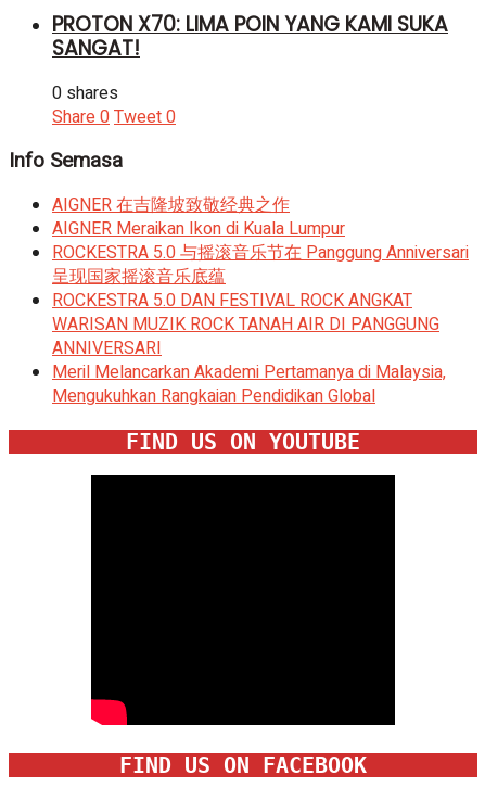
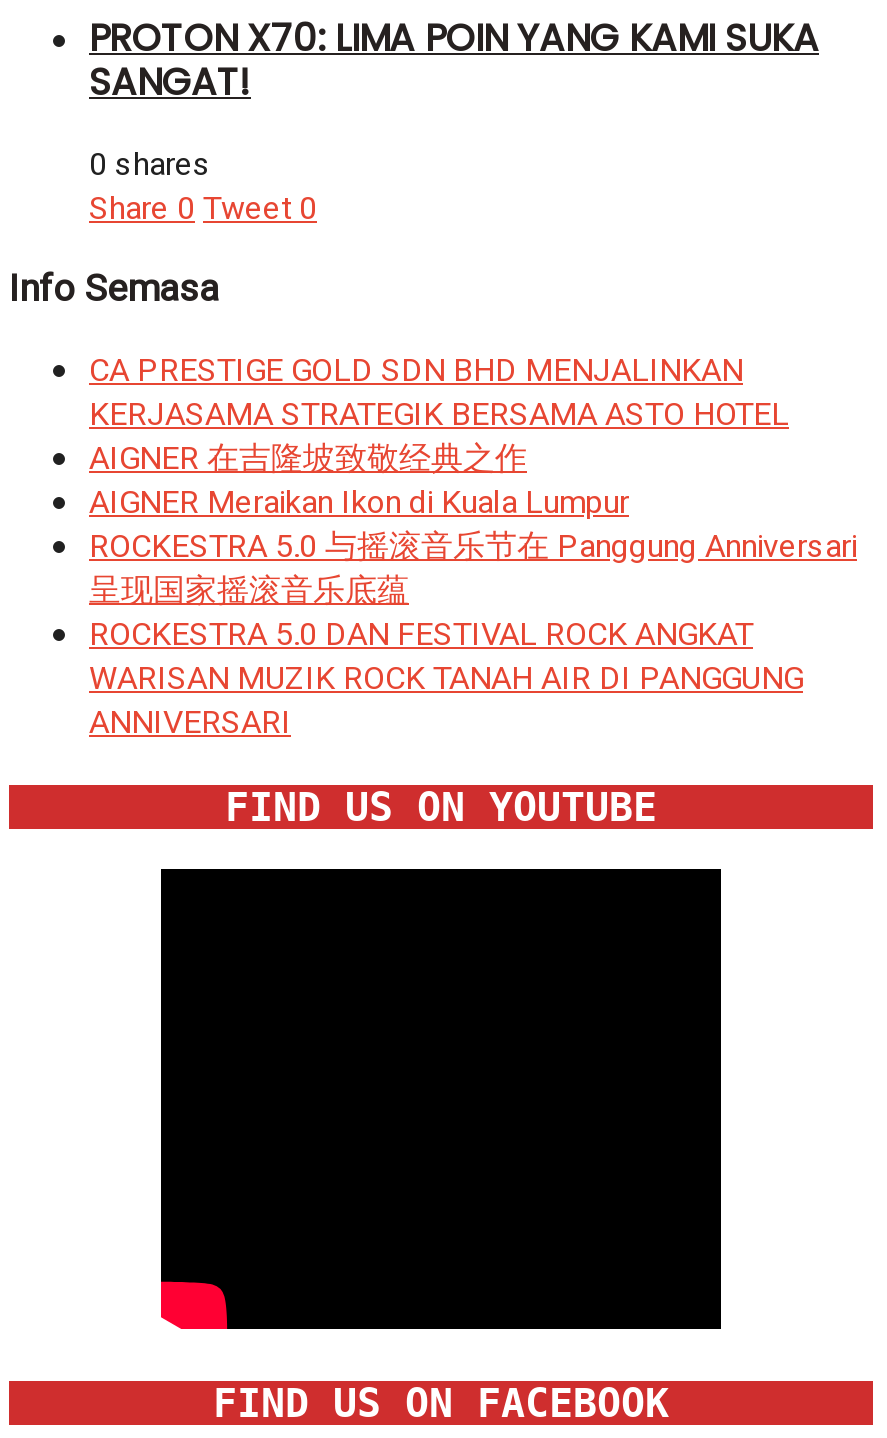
none -> [89,347,789,439] CA PRESTIGE GOLD SDN BHD MENJALINKAN | KERJASAMA STRATEGIK BERSAMA ASTO HOTEL
moved [52,192,469,361] -> [89,435,857,747]: AIGNER 在吉隆坡致敬经典之作 | AIGNER Meraikan Ikon di Kuala Lumpur | ROCKESTRA 5.0 与摇滚音乐节在 Panggung Anniversari | 呈现国家摇滚音乐底蕴 | ROCKESTRA 5.0 DAN FESTIVAL ROCK ANGKAT | WARISAN MUZIK ROCK TANAH AIR DI PANGGUNG | ANNIVERSARI
[52,359,446,409] Meril Melancarkan Akademi Pertamanya di Malaysia, | Mengukuhkan Rangkaian Pendidikan Global -> none

